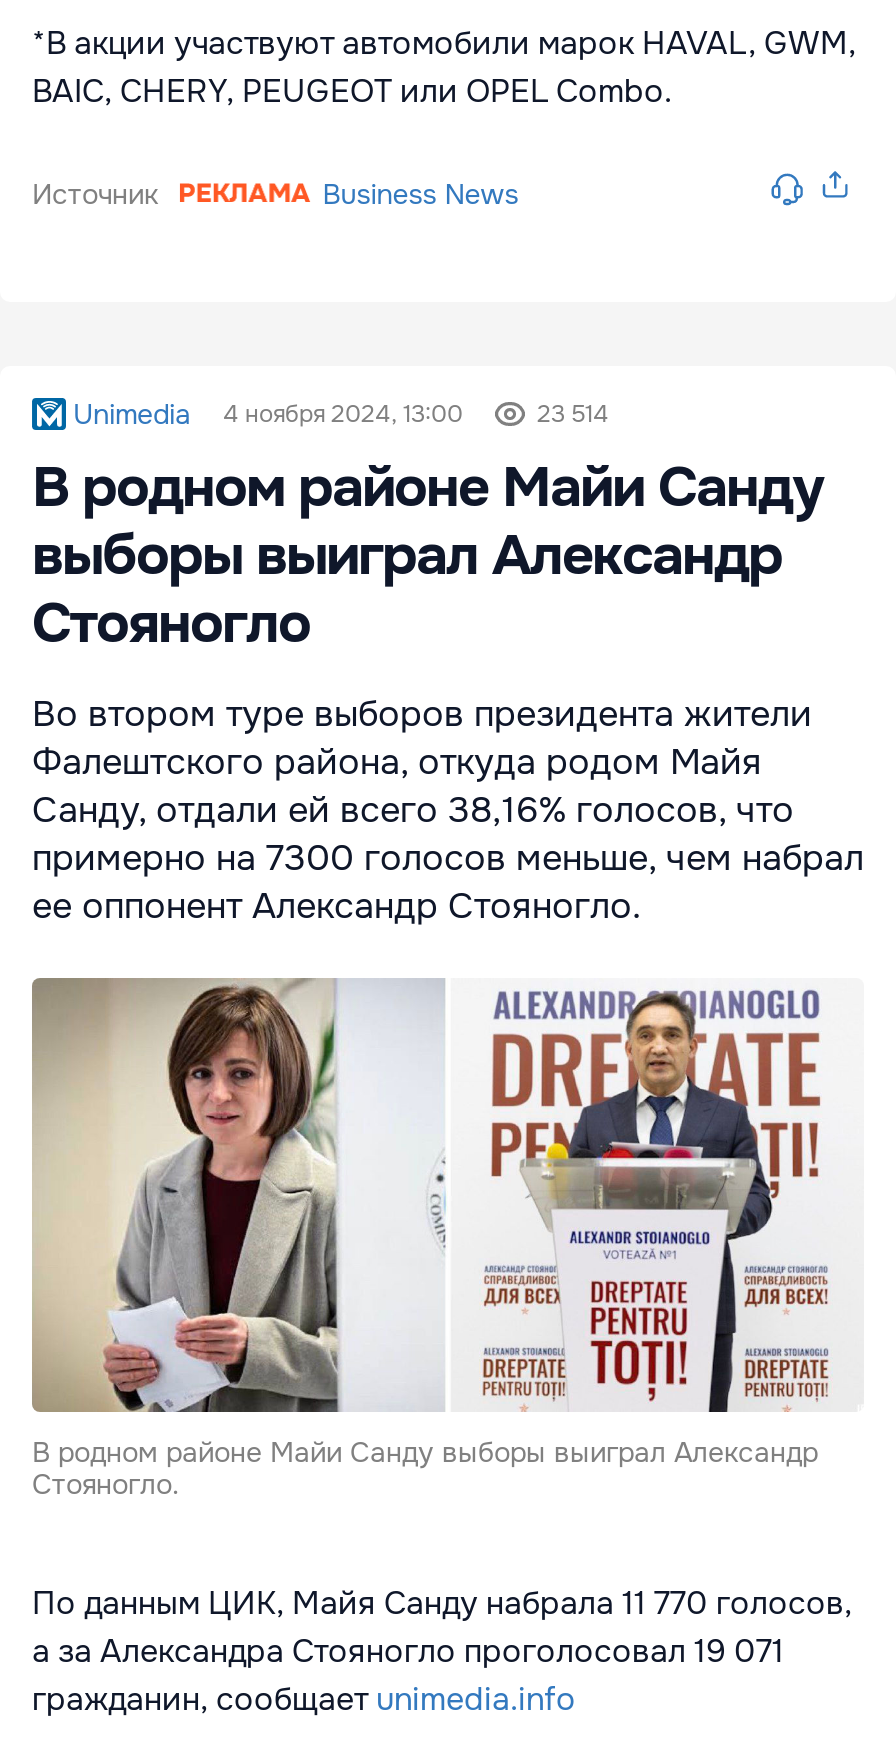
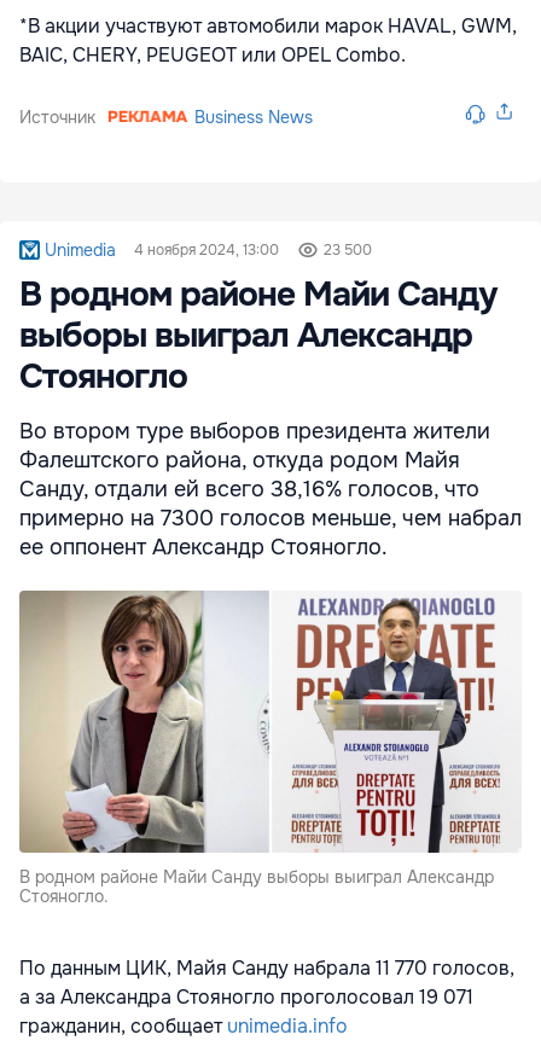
[537,397,609,429] 23 514 -> [324,240,373,259] 23 500

